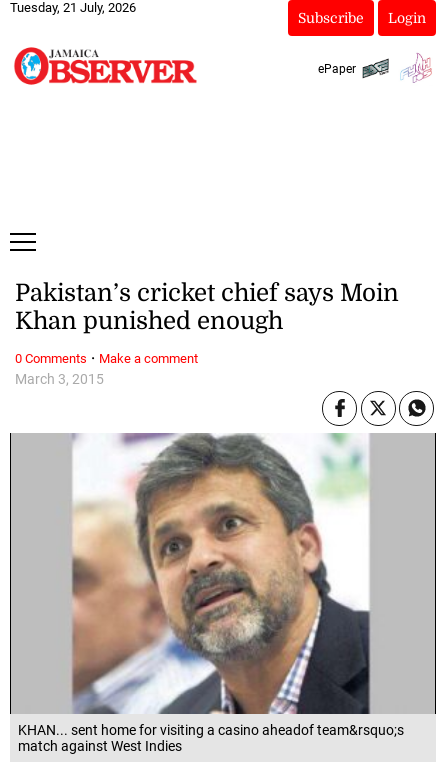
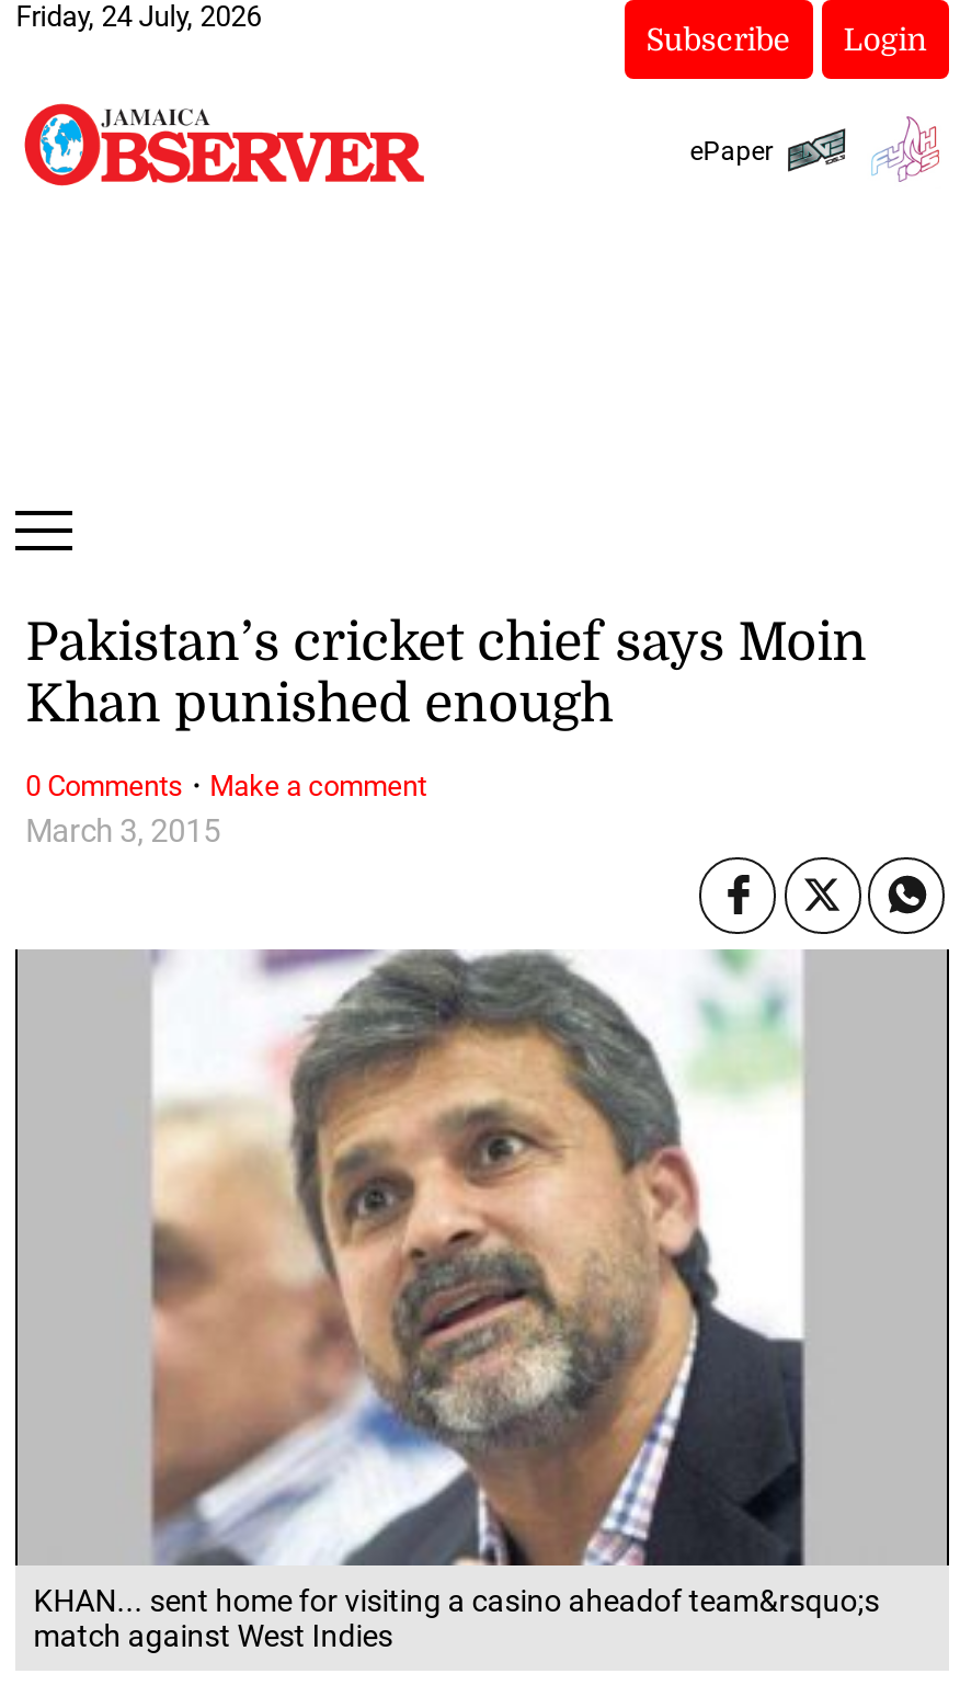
[10,0,136,15] Tuesday, 21 July, 2026 -> [16,0,261,33] Friday, 24 July, 2026

